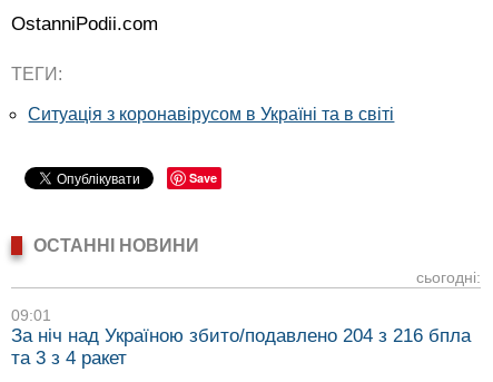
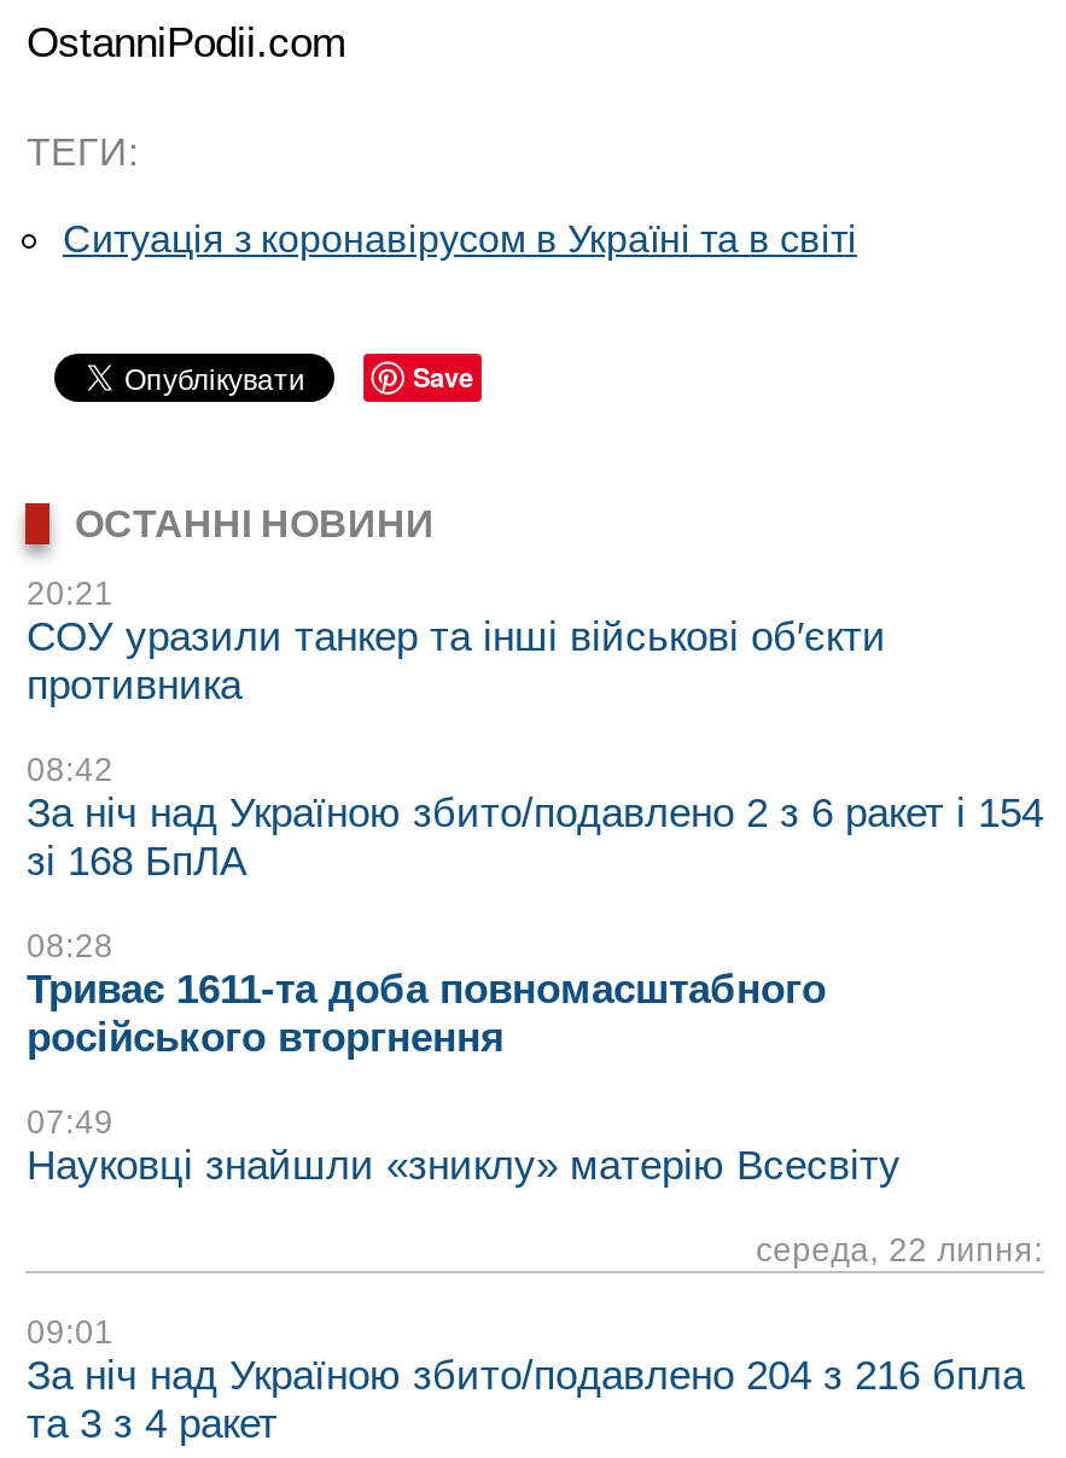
[416,269,480,286] сьогодні: -> [26,575,1043,1268] 20:21 | СОУ уразили танкер та інші військові об′єкти | противника | 08:42 | За ніч над Україною збито/подавлено 2 з 6 ракет і 154 | зі 168 БпЛА | 08:28 | Триває 1611-та доба повномасштабного | російського вторгнення | 07:49 | Науковці знайшли «зниклу» матерію Всесвіту | середа, 22 липня:

